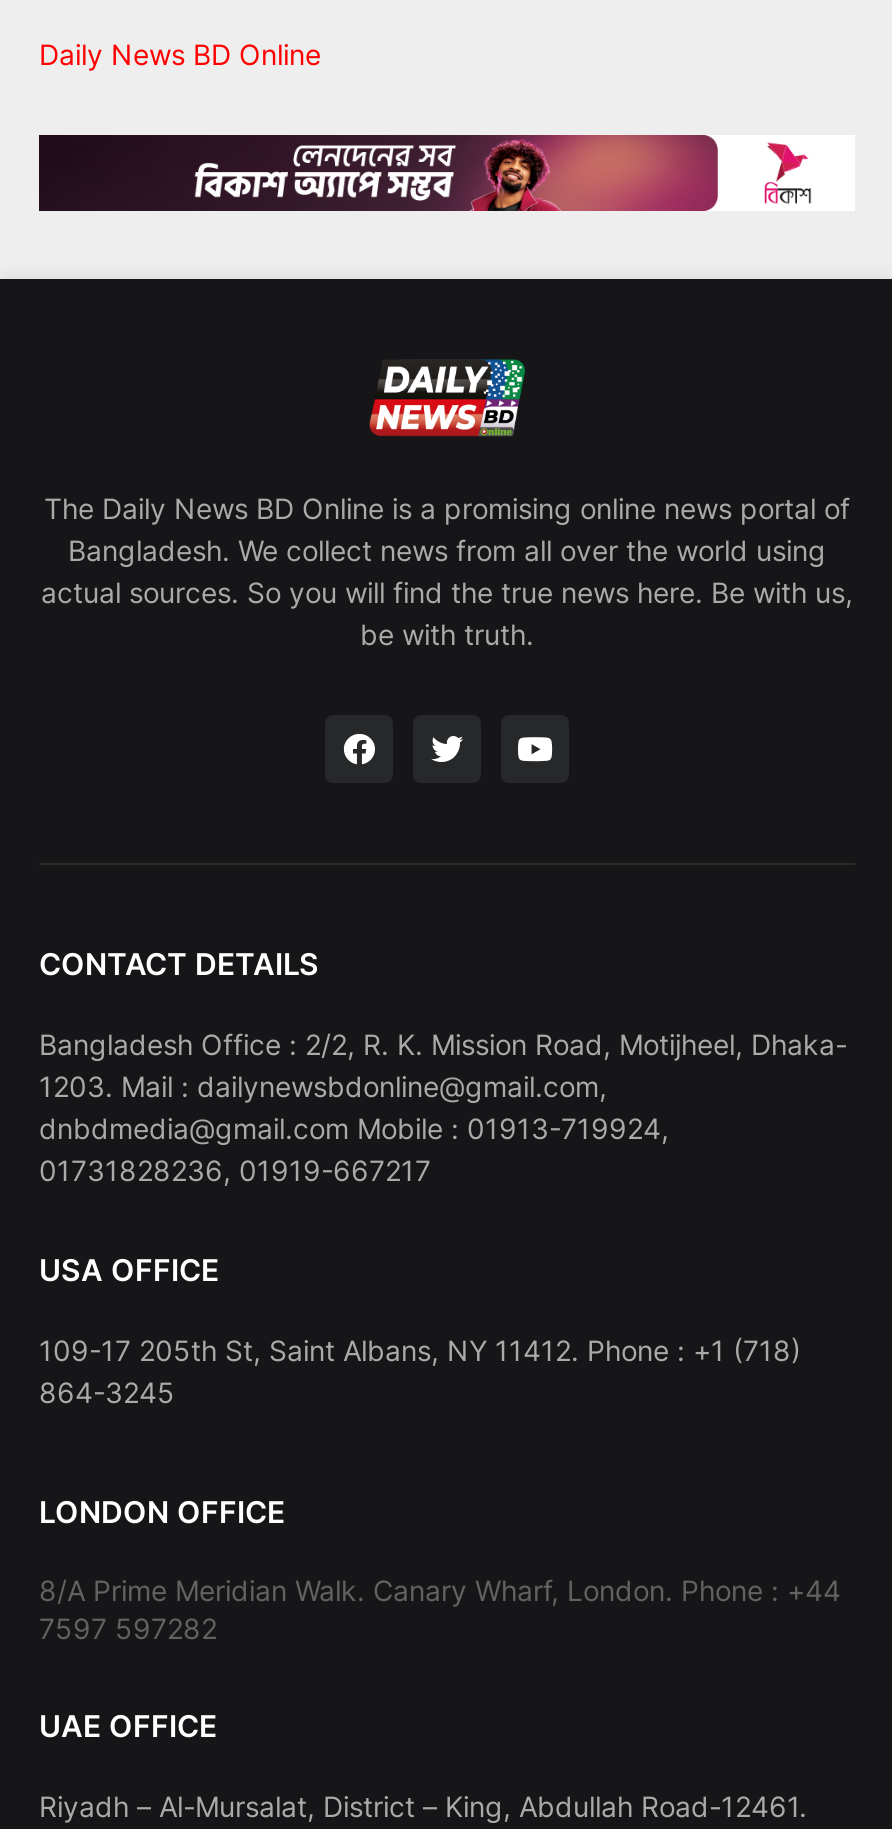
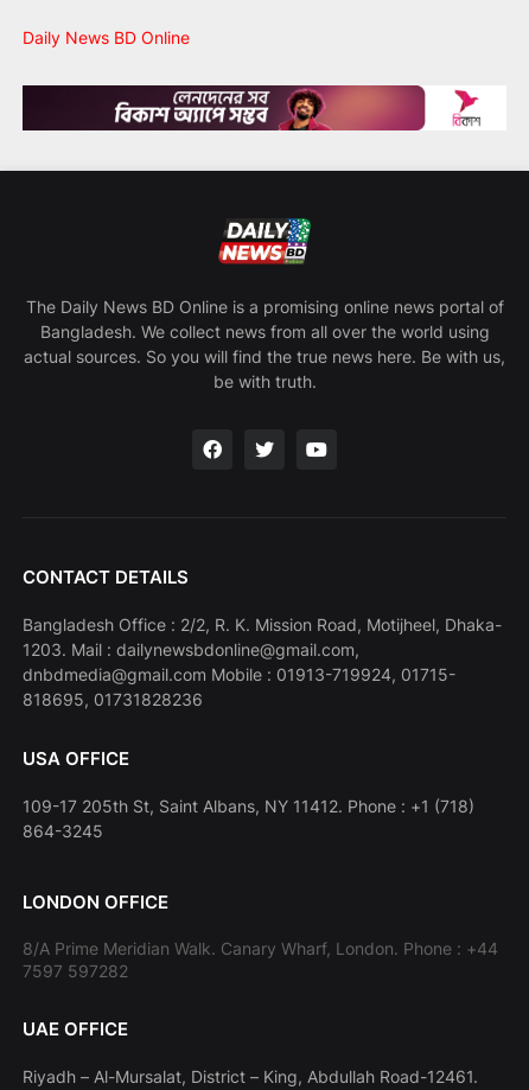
[39,1112,669,1188] dnbdmedia@gmail.com Mobile : 01913-719924, | 01731828236, 01919-667217 -> [23,665,455,710] dnbdmedia@gmail.com Mobile : 01913-719924, 01715- | 818695, 01731828236

